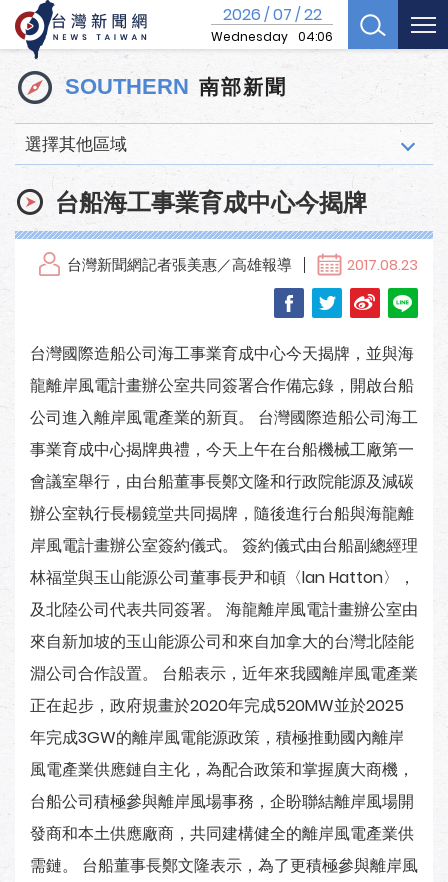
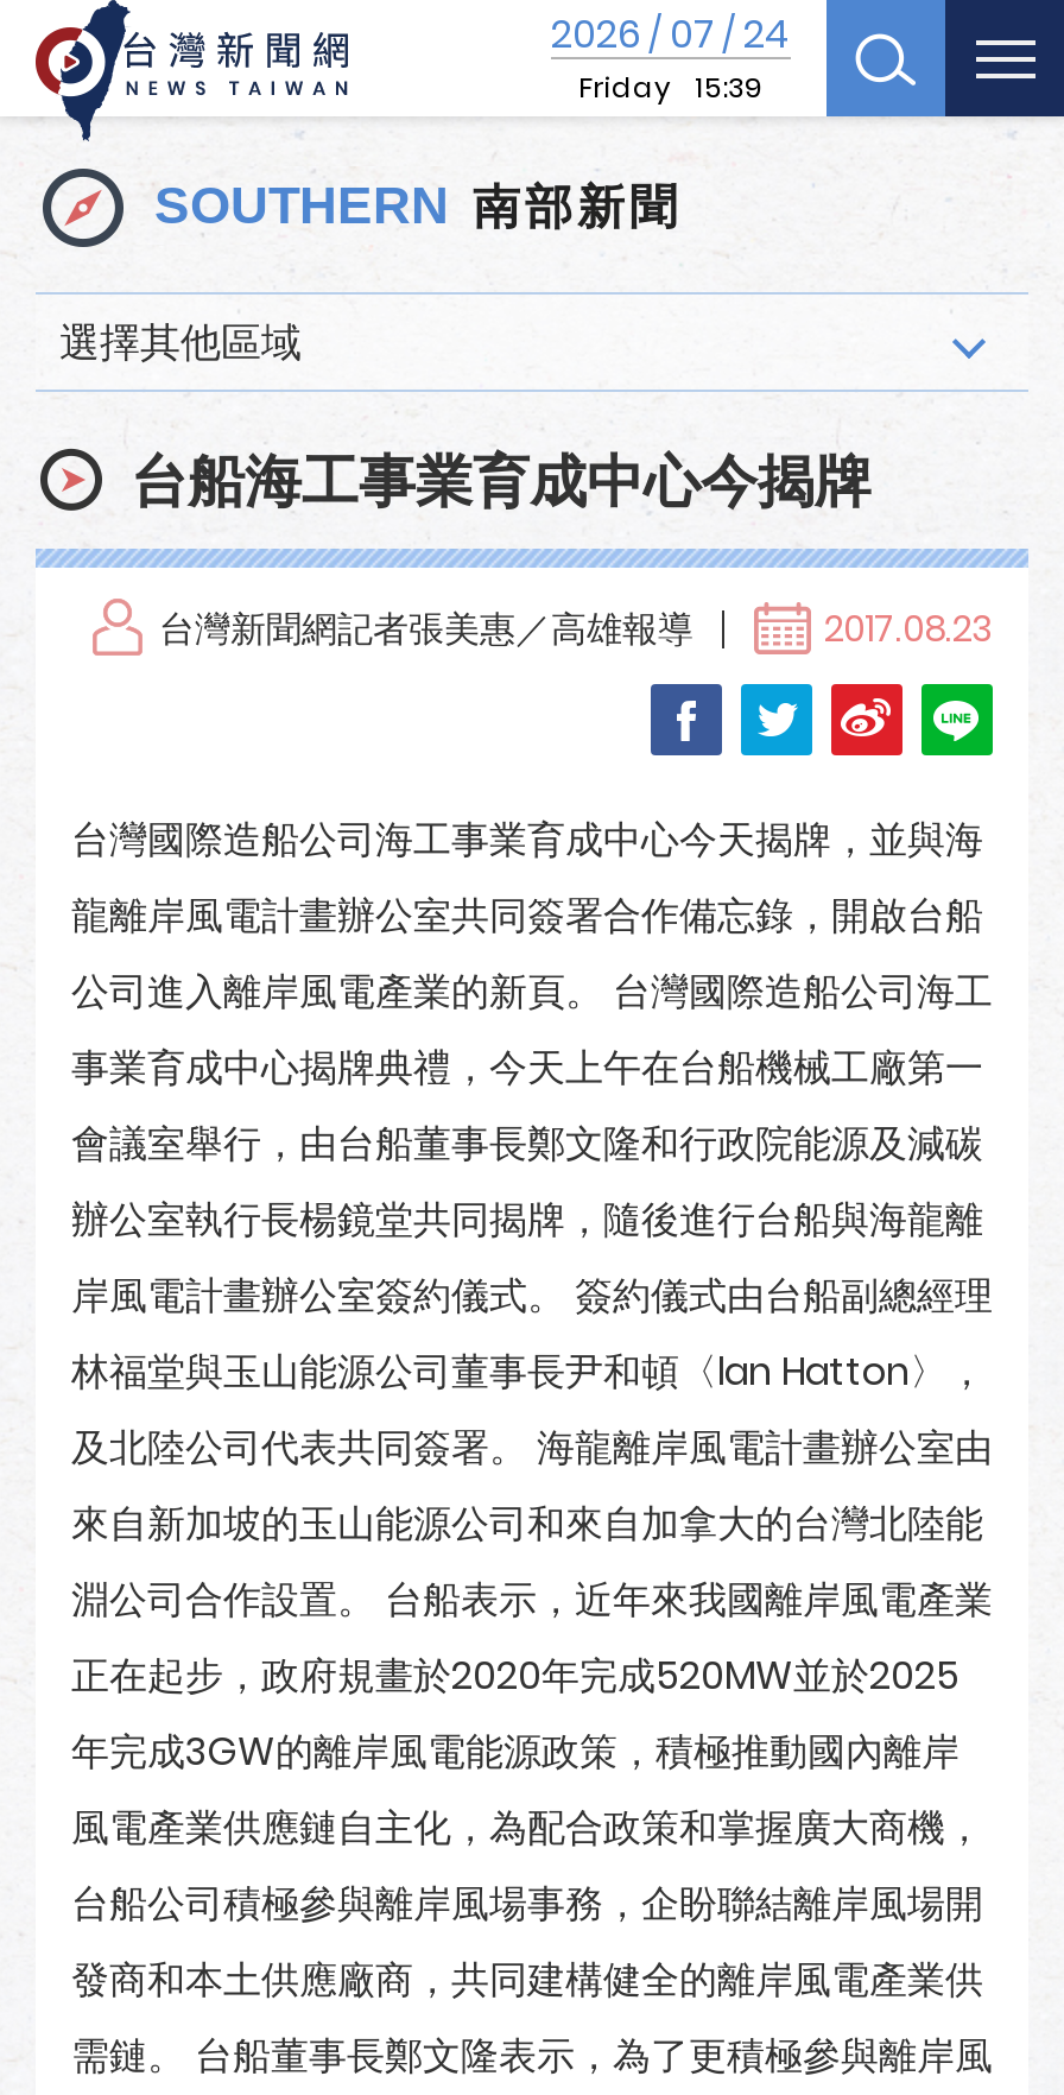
[211,3,333,45] 2026 / 07 / 22 | Wednesday 04:06 -> [551,7,791,107] 2026 / 07 / 24 | Friday 15:39

